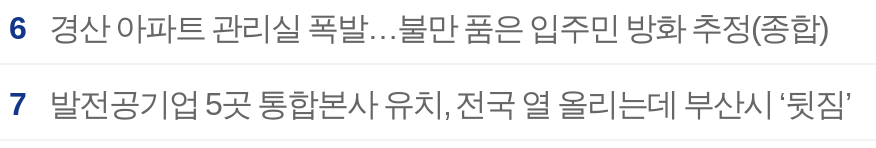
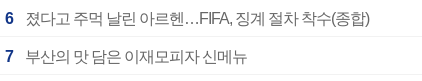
[49,11,827,45] 경산 아파트 관리실 폭발…불만 품은 입주민 방화 추정(종합) -> [25,10,369,27] 졌다고 주먹 날린 아르헨…FIFA, 징계 절차 착수(종합)
[49,87,851,121] 발전공기업 5곳 통합본사 유치, 전국 열 올리는데 부산시 ‘뒷짐’ -> [25,48,247,65] 부산의 맛 담은 이재모피자 신메뉴

